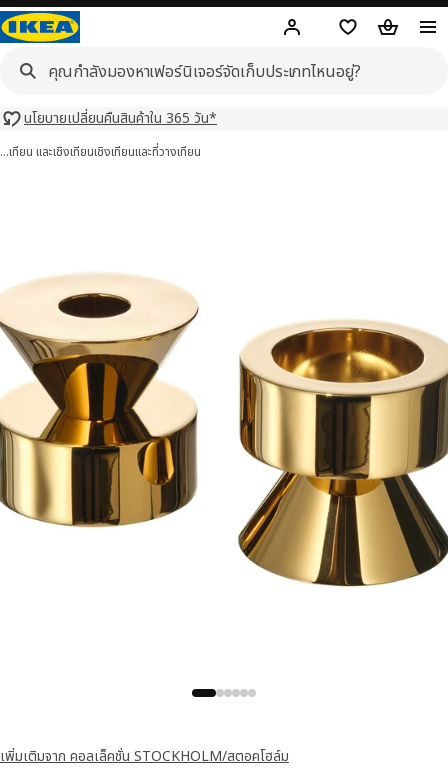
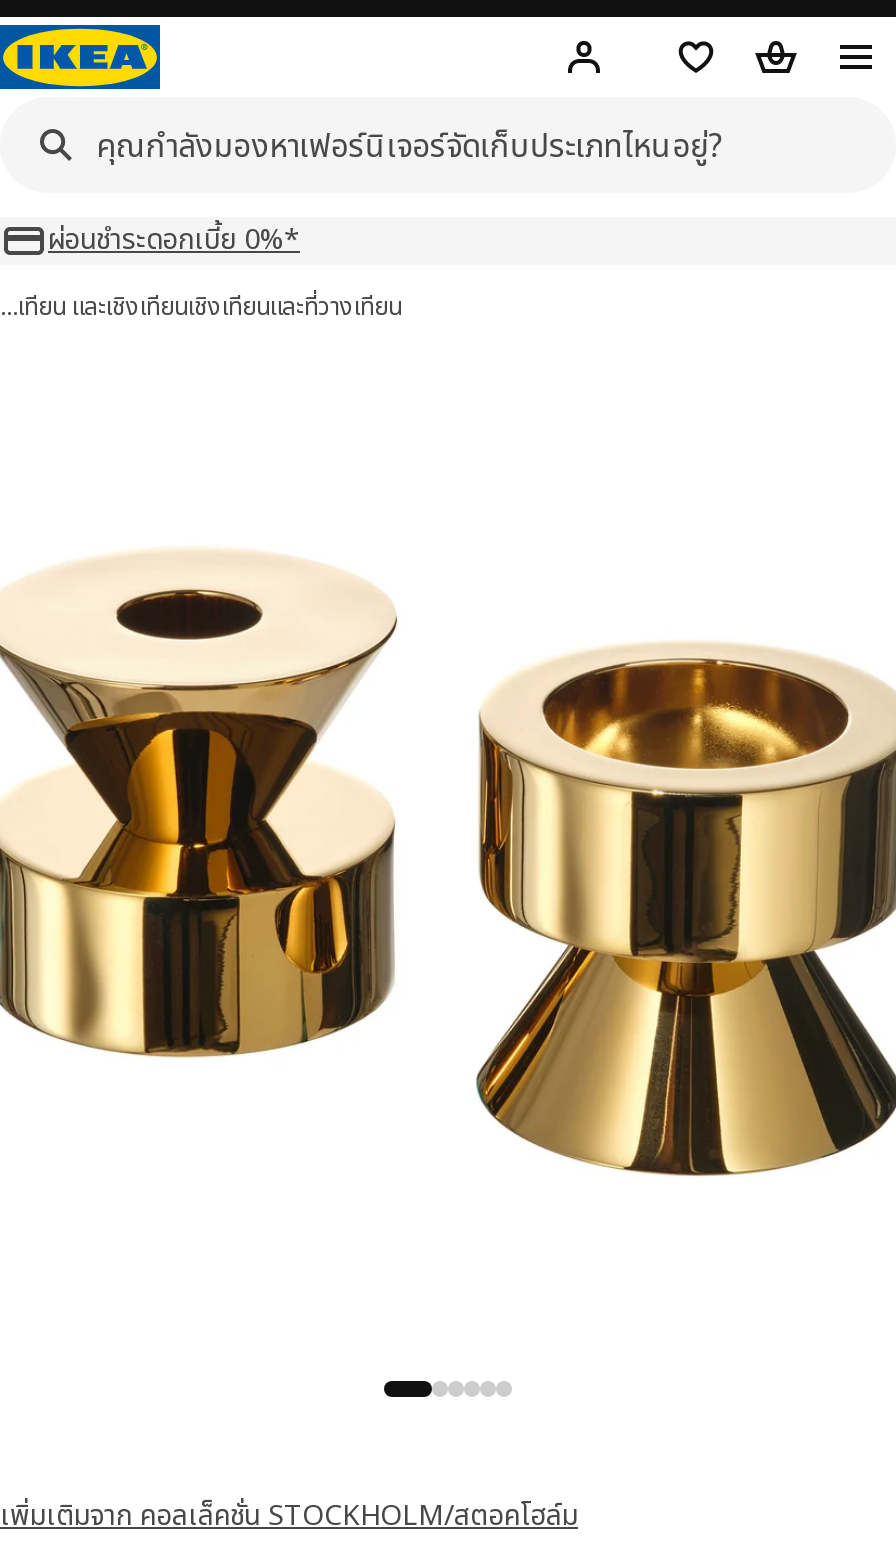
[24,108,217,127] นโยบายเปลี่ยนคืนสินค้าใน 365 วัน* -> [48,219,300,257] ผ่อนชำระดอกเบี้ย 0%*

